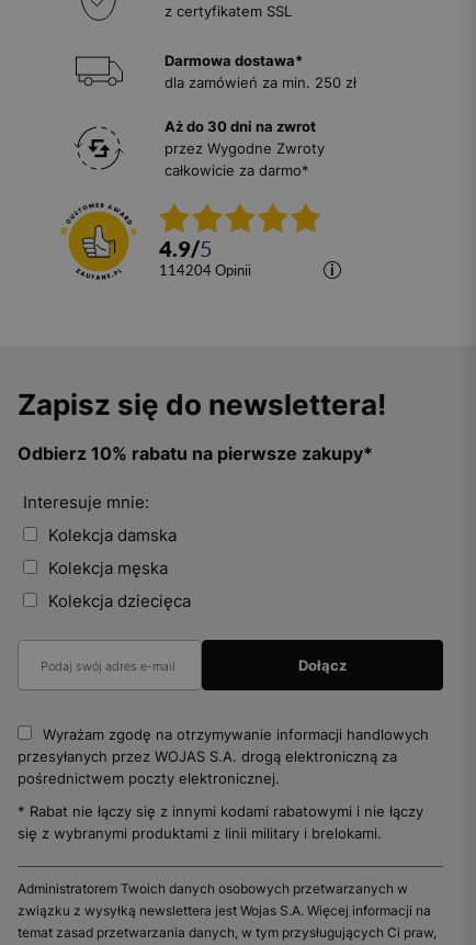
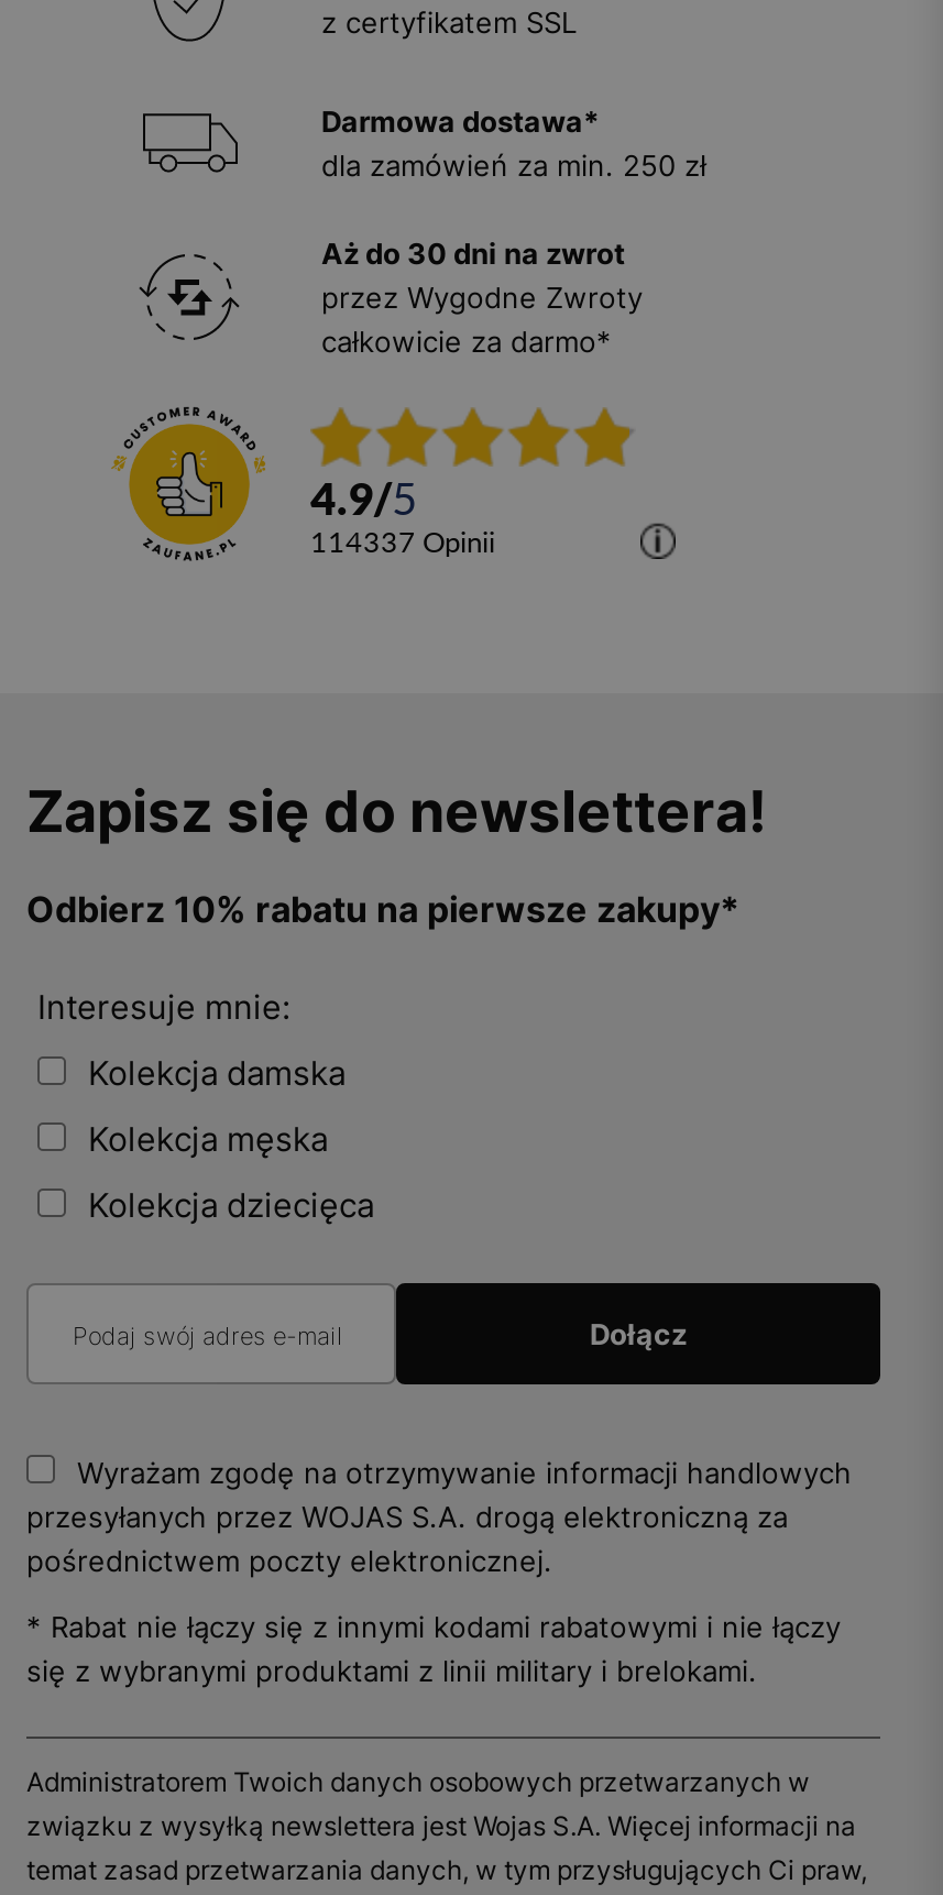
[159,262,251,279] 114204 opinii -> [310,525,495,560] 114337 opinii

